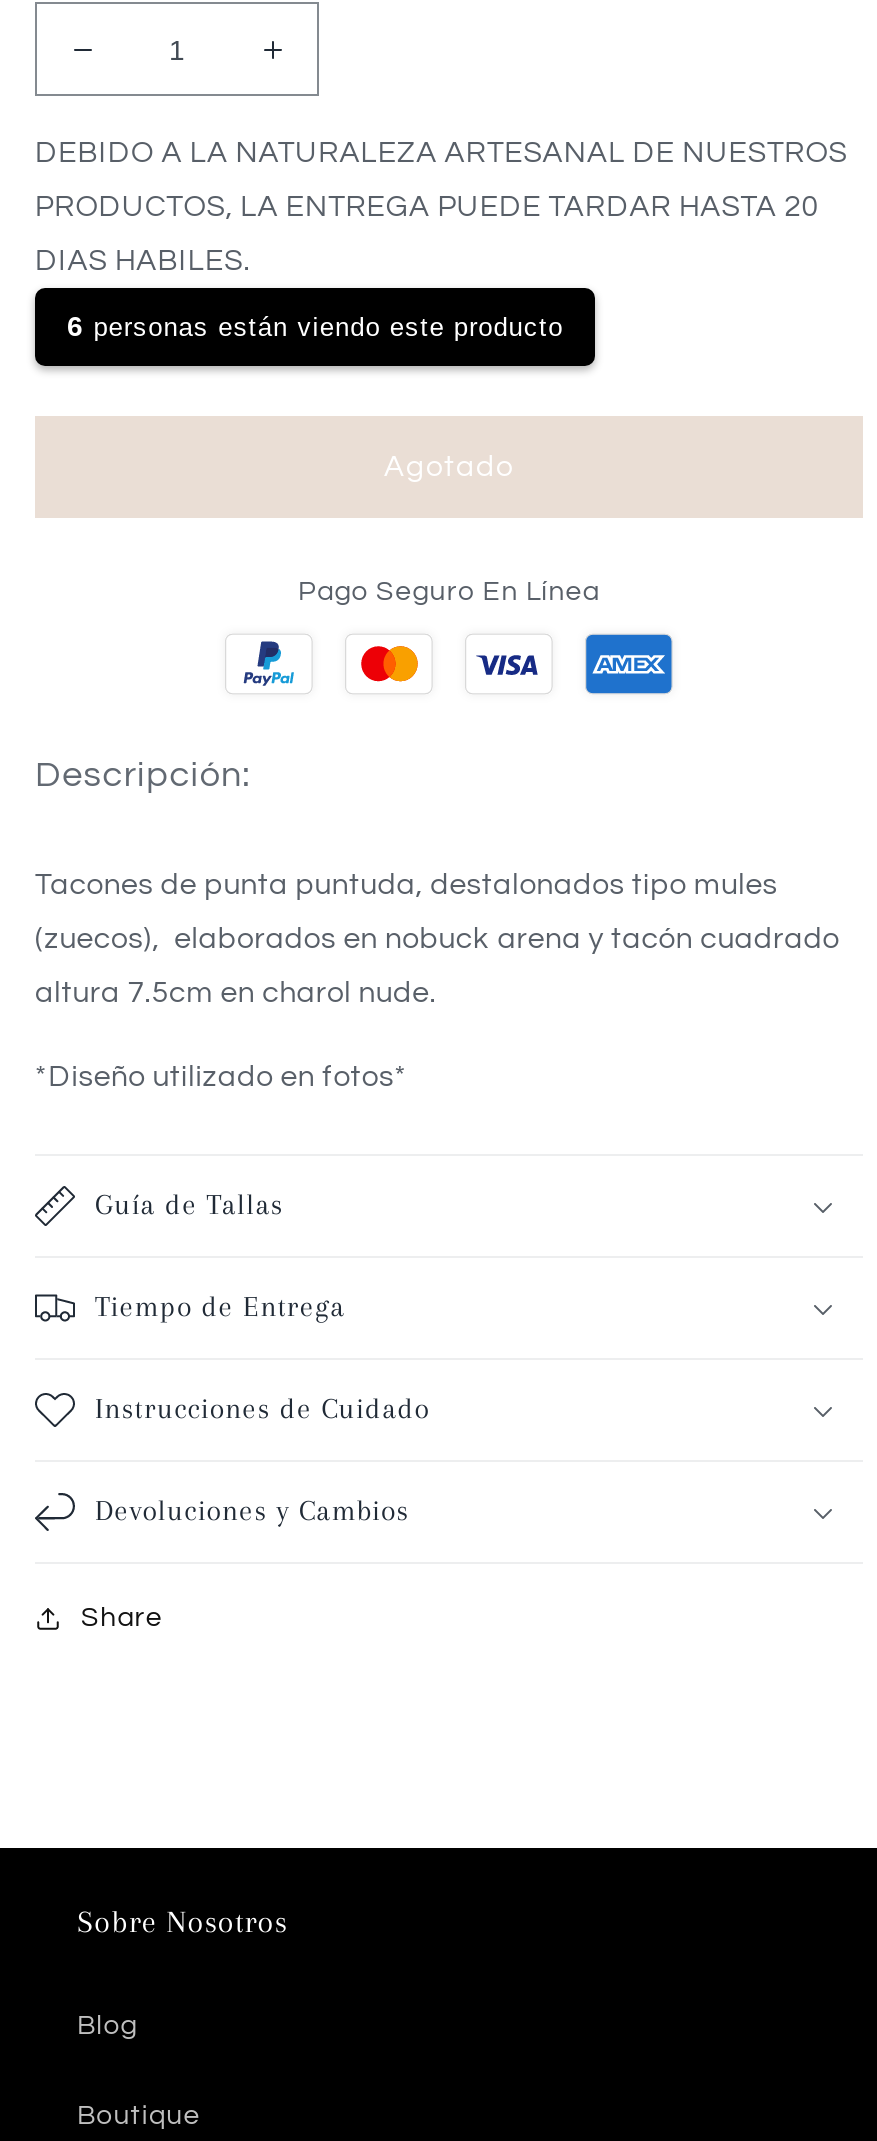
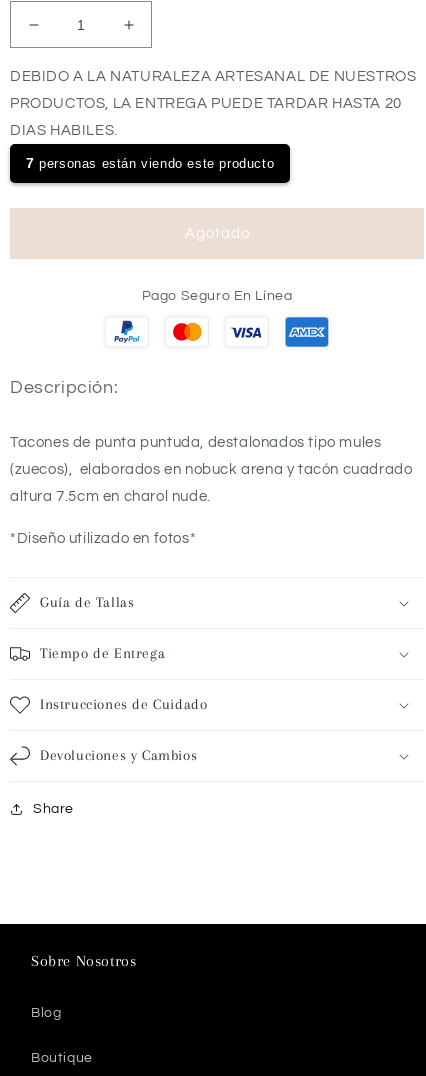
[67,311,563,343] 6 personas están viendo este producto -> [26,155,274,171] 7 personas están viendo este producto

